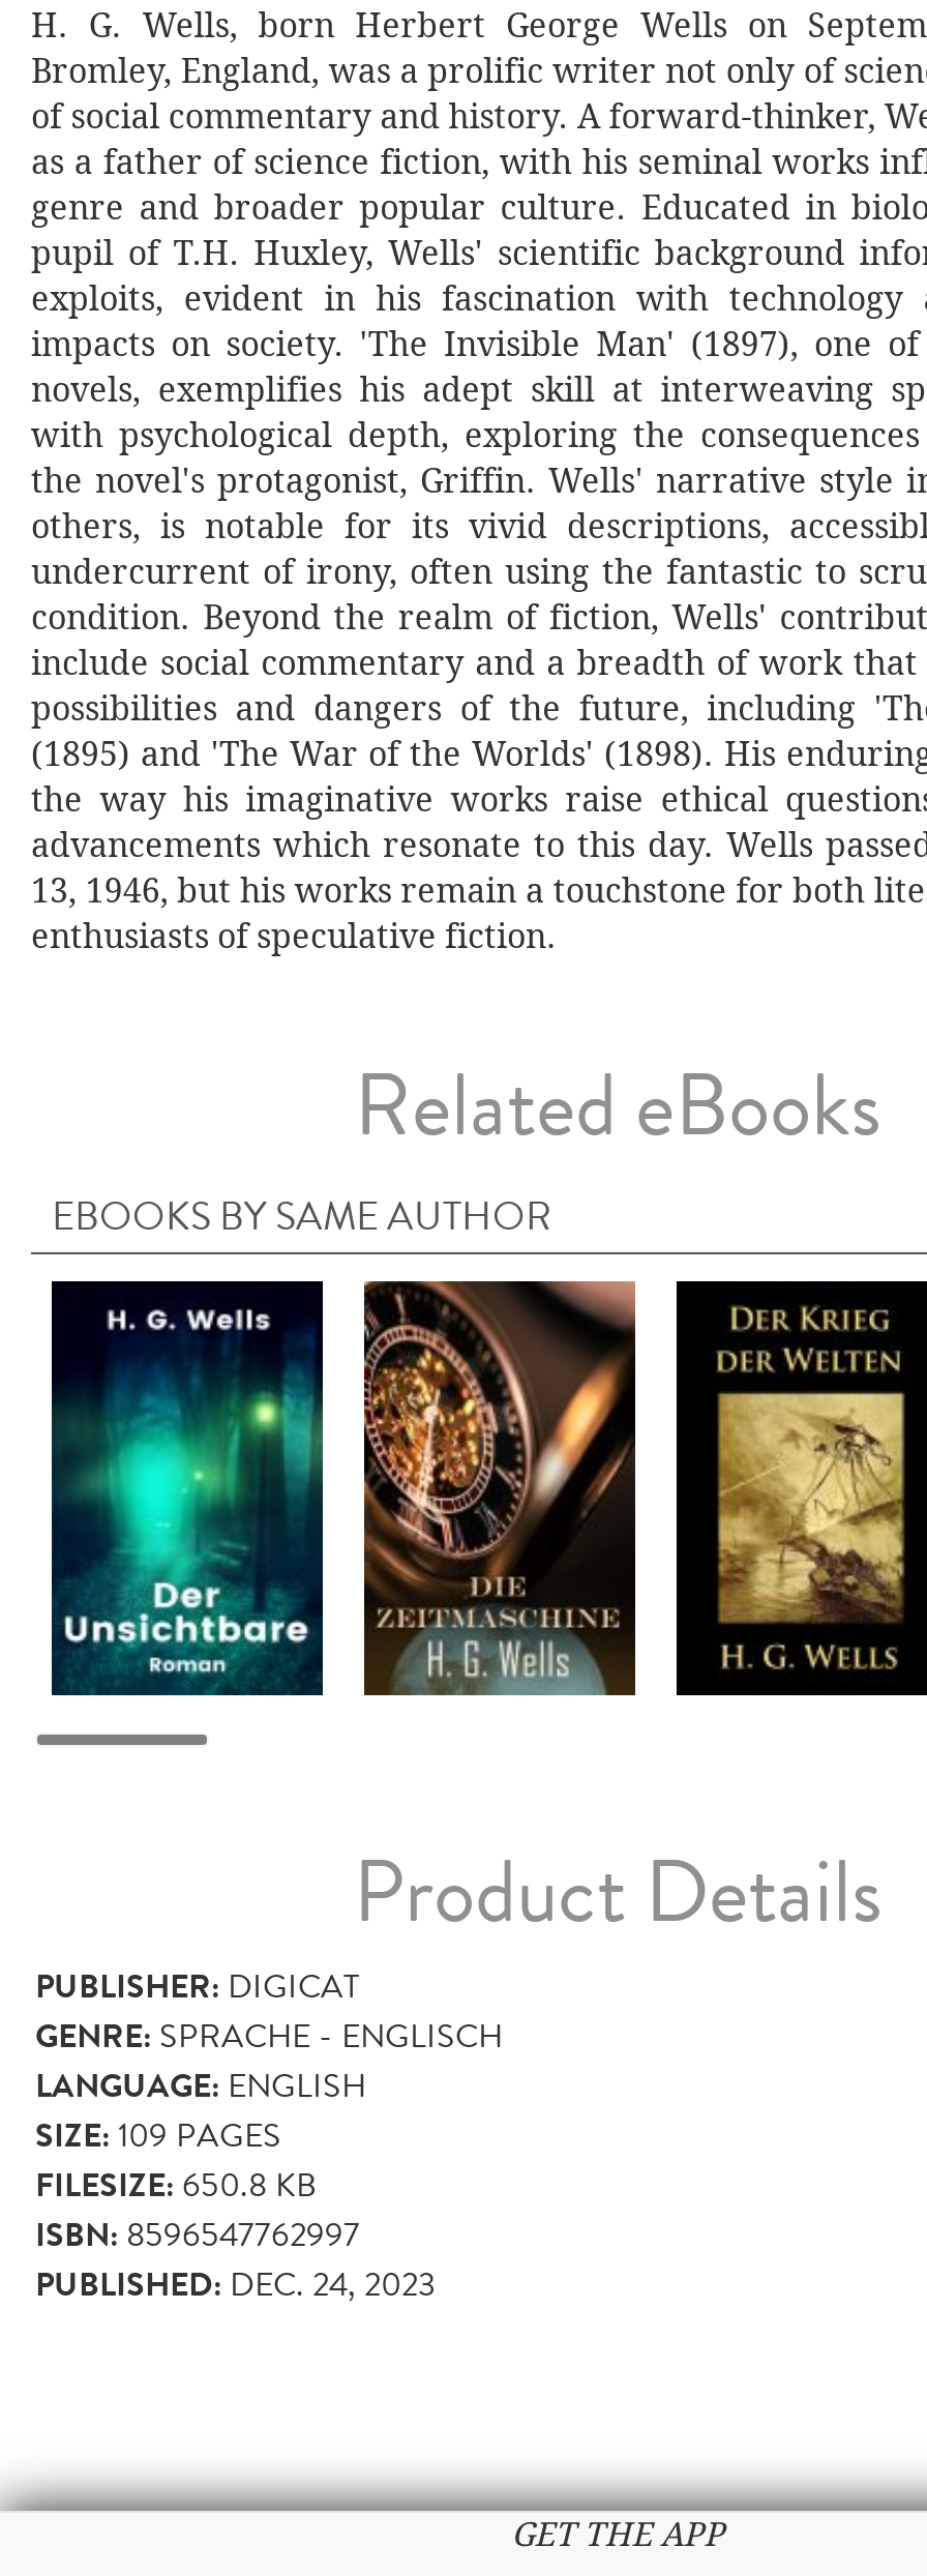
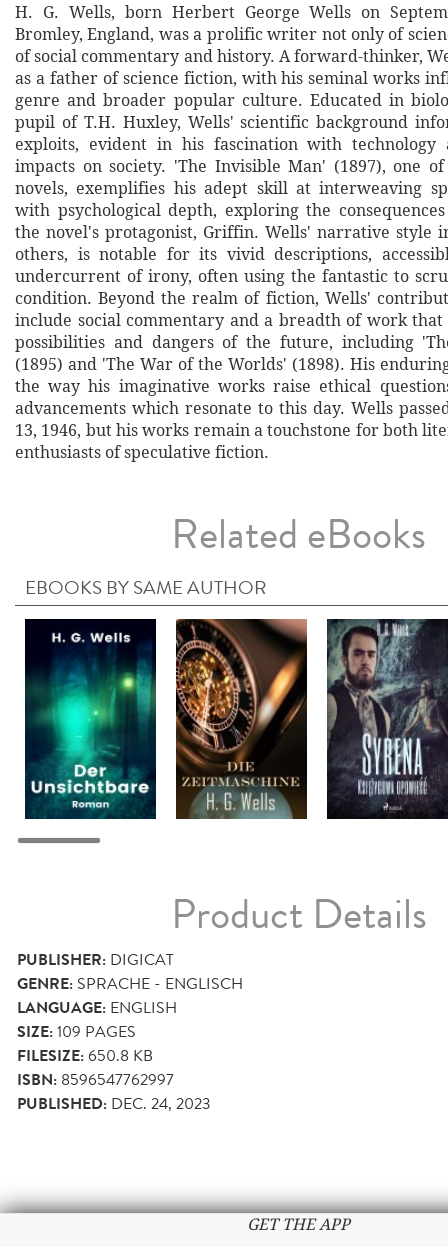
[675,1279,921,1681] [image] -> [326,618,445,814] [image]

